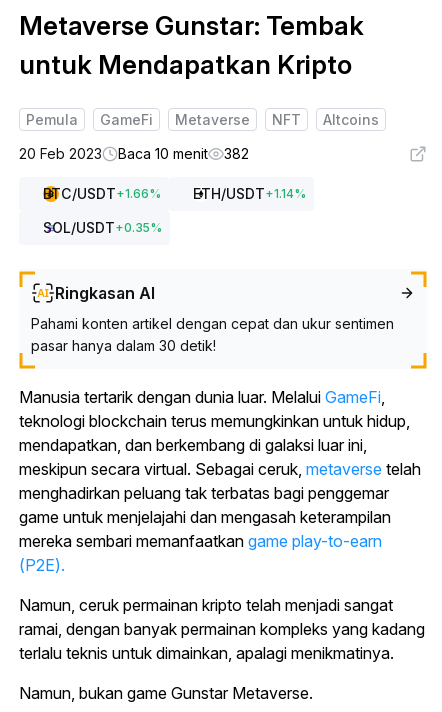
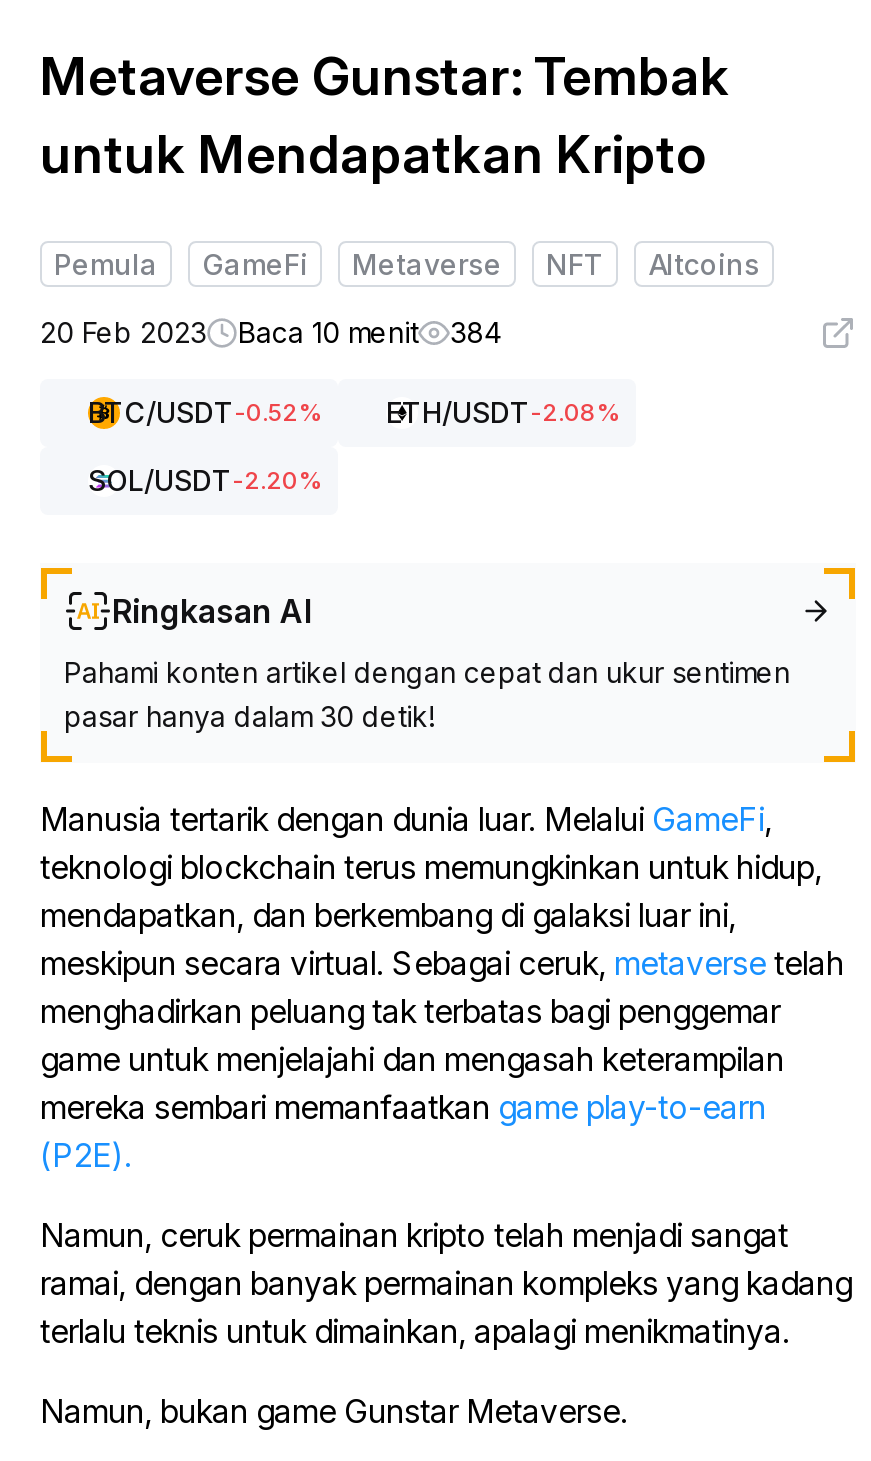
[19,145,249,162] 20 Feb 2023 Baca 10 menit 382 -> [40,315,502,349] 20 Feb 2023 Baca 10 menit 384
[43,185,306,202] BTC/USDT + 1.66% | ETH/USDT + 1.14% -> [88,395,620,429] BTC/USDT-0.52% | ETH/USDT-2.08%
[43,219,162,236] SOL/USDT + 0.35% -> [88,463,322,497] SOL/USDT-2.20%

